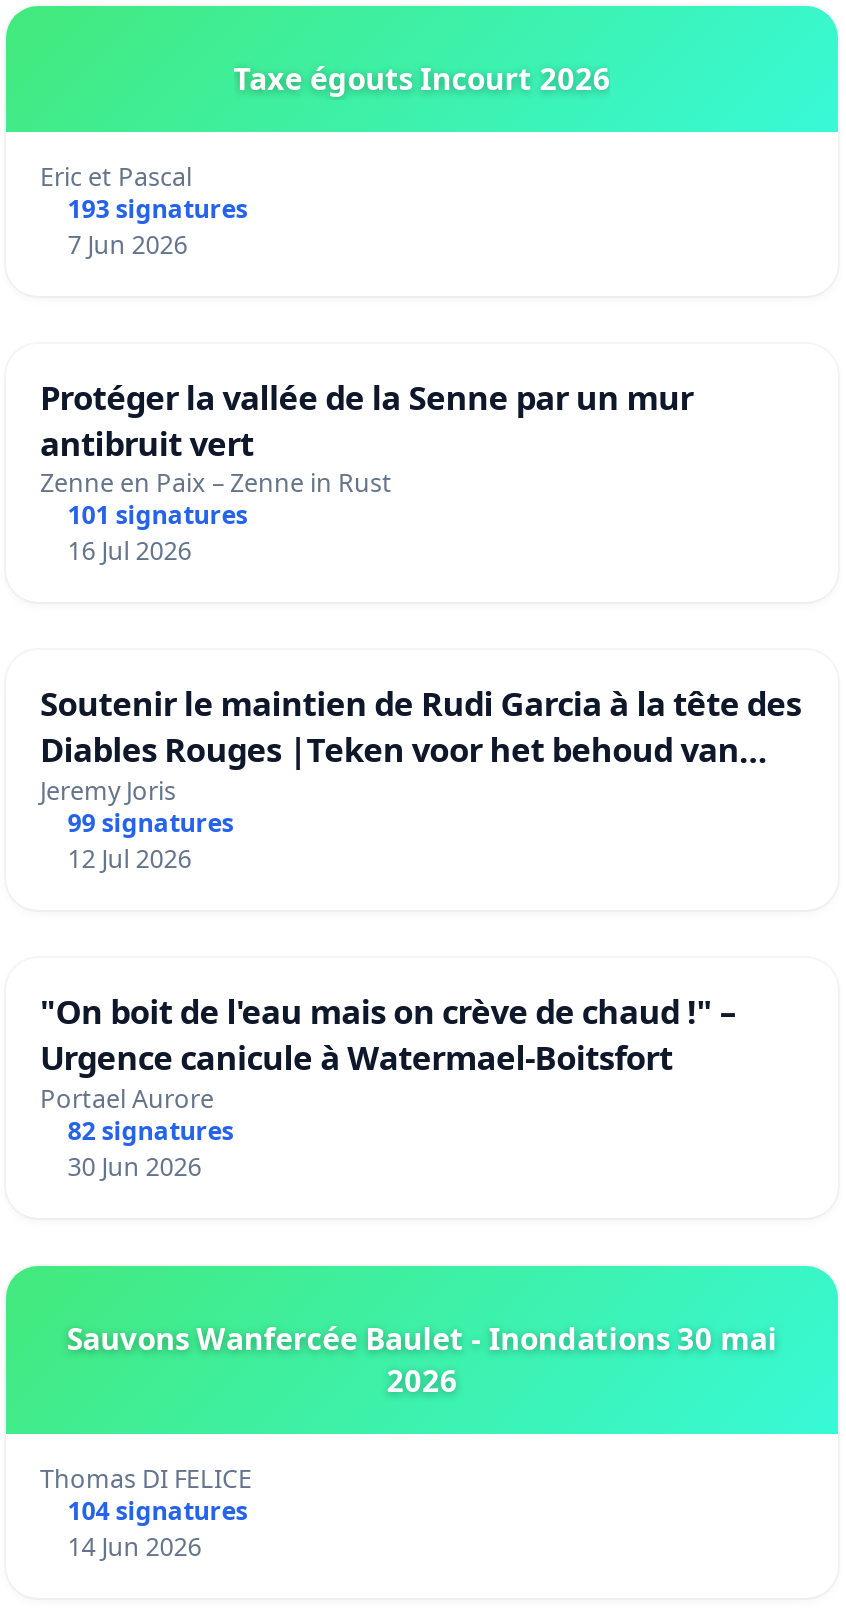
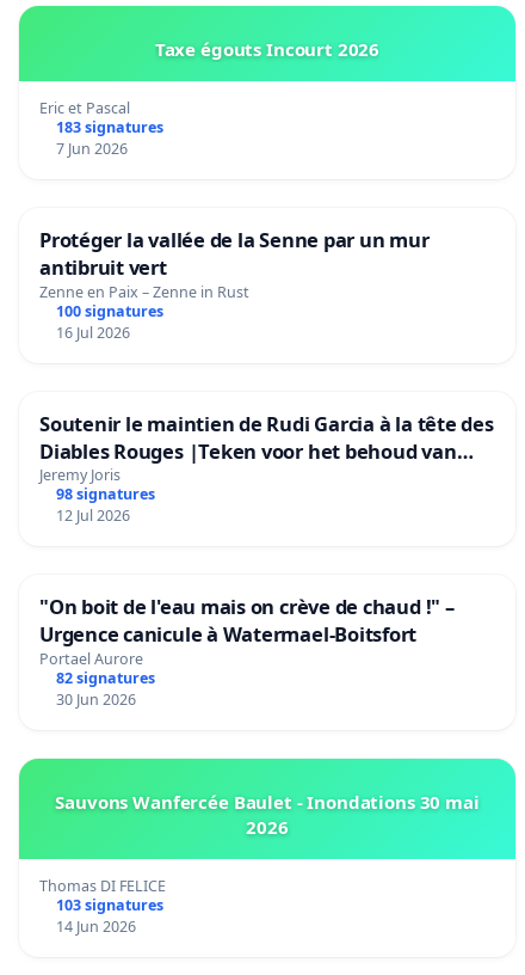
[68,192,248,226] 193 signatures -> [56,117,163,137] 183 signatures
[68,499,248,533] 101 signatures -> [56,301,163,321] 100 signatures
[68,807,234,841] 99 signatures -> [56,485,155,505] 98 signatures
[68,1495,248,1529] 104 signatures -> [56,895,163,916] 103 signatures

